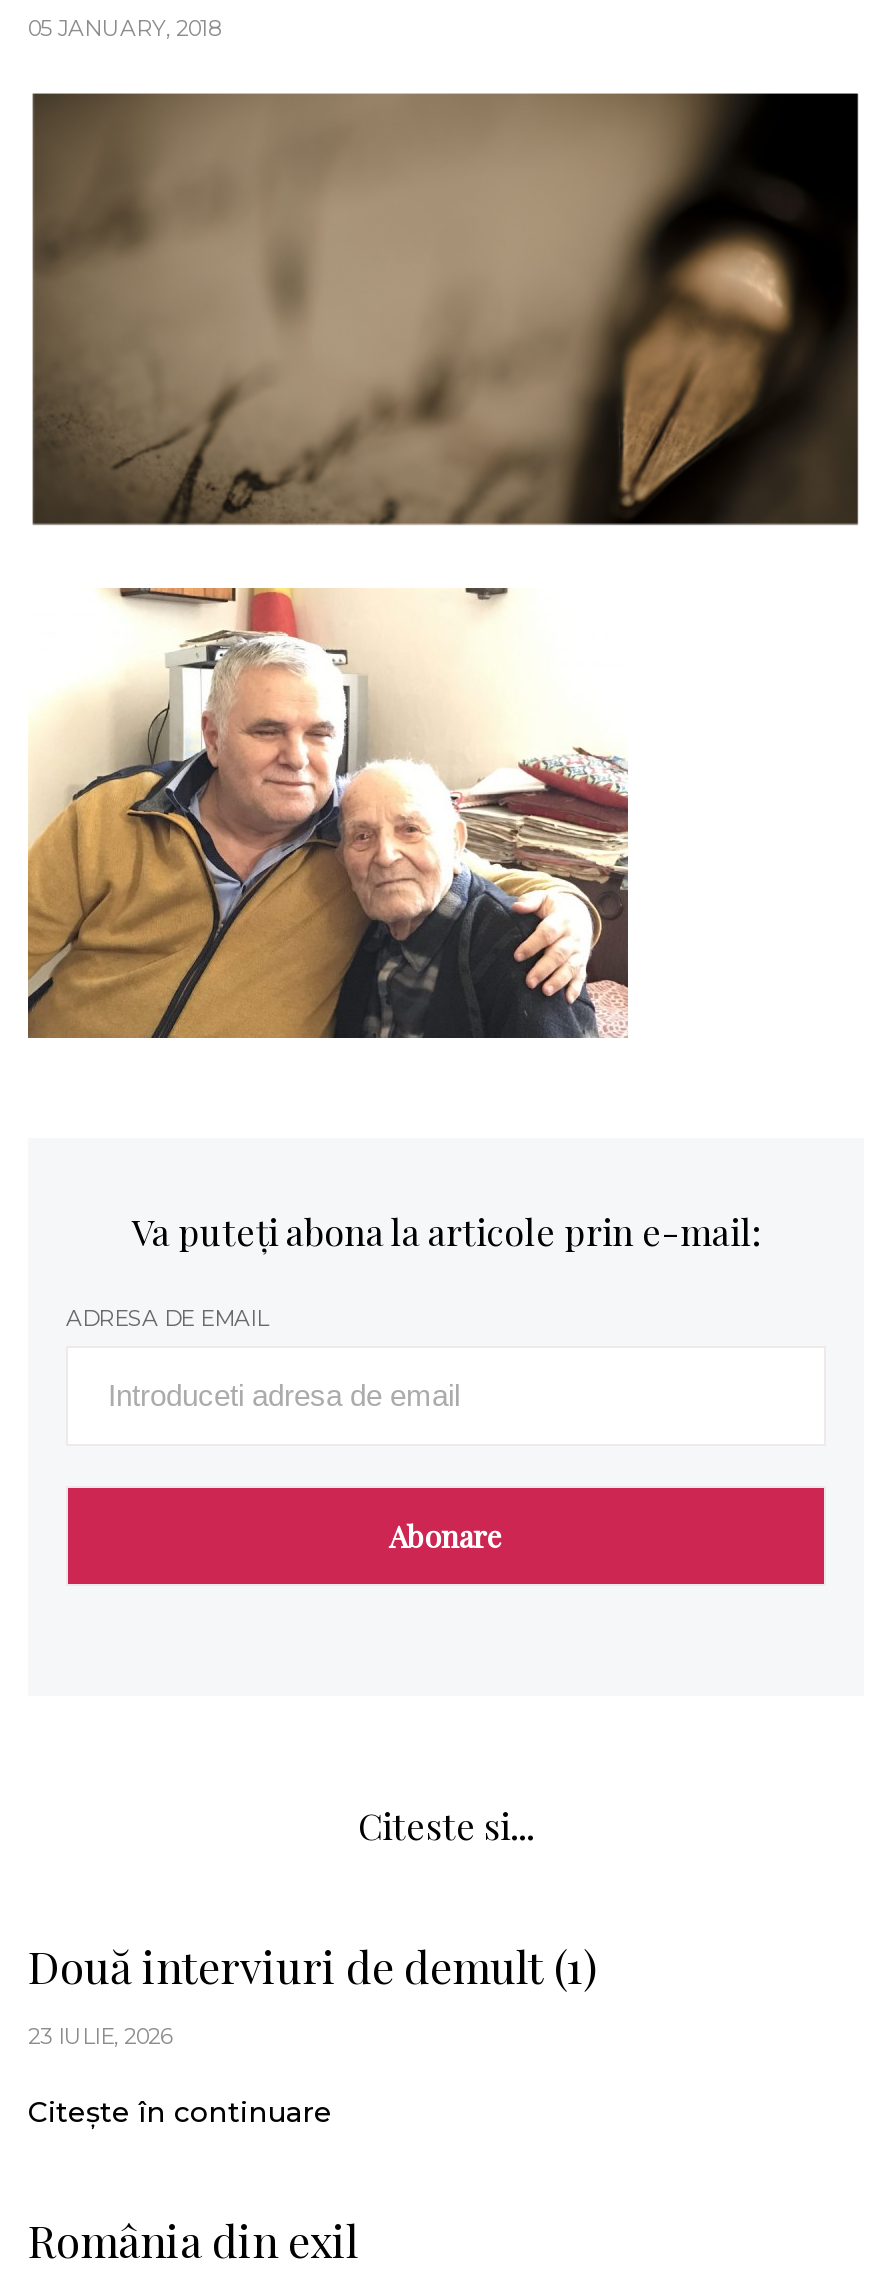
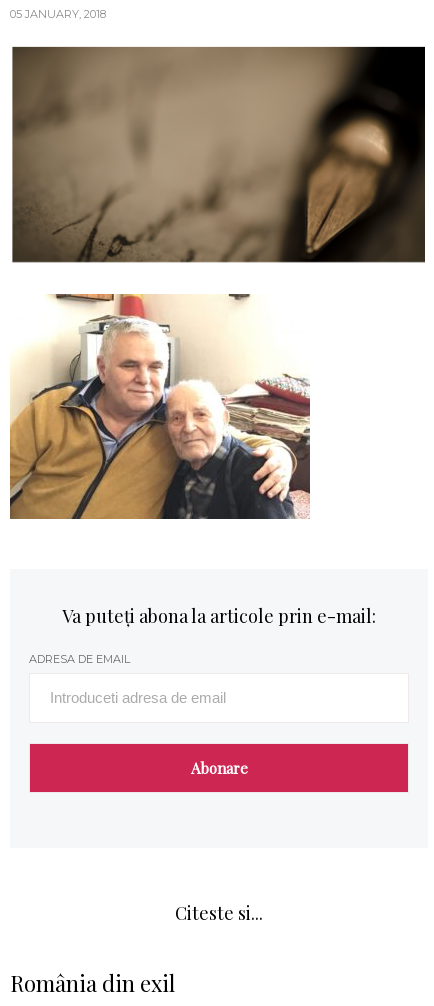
[28,1936,598,2130] Două interviuri de demult (1) | 23 IULIE, 2026 | Citește în continuare -> none

